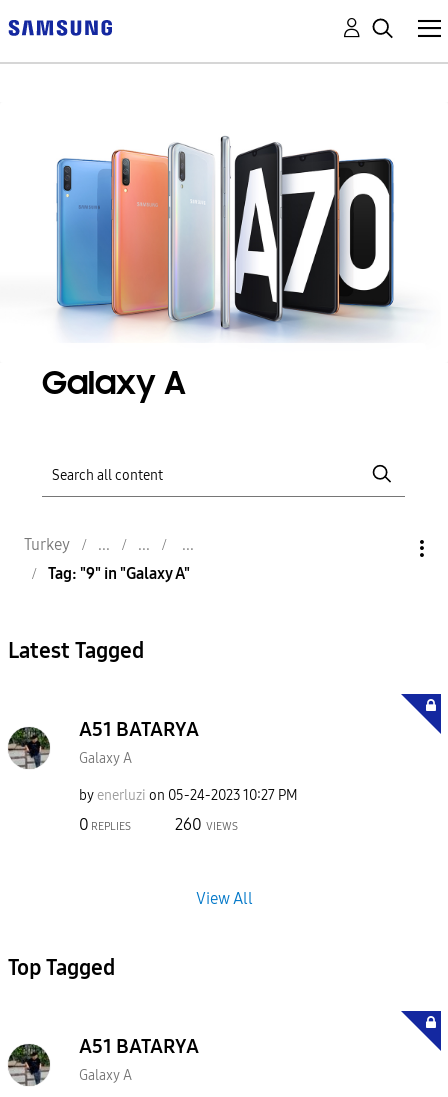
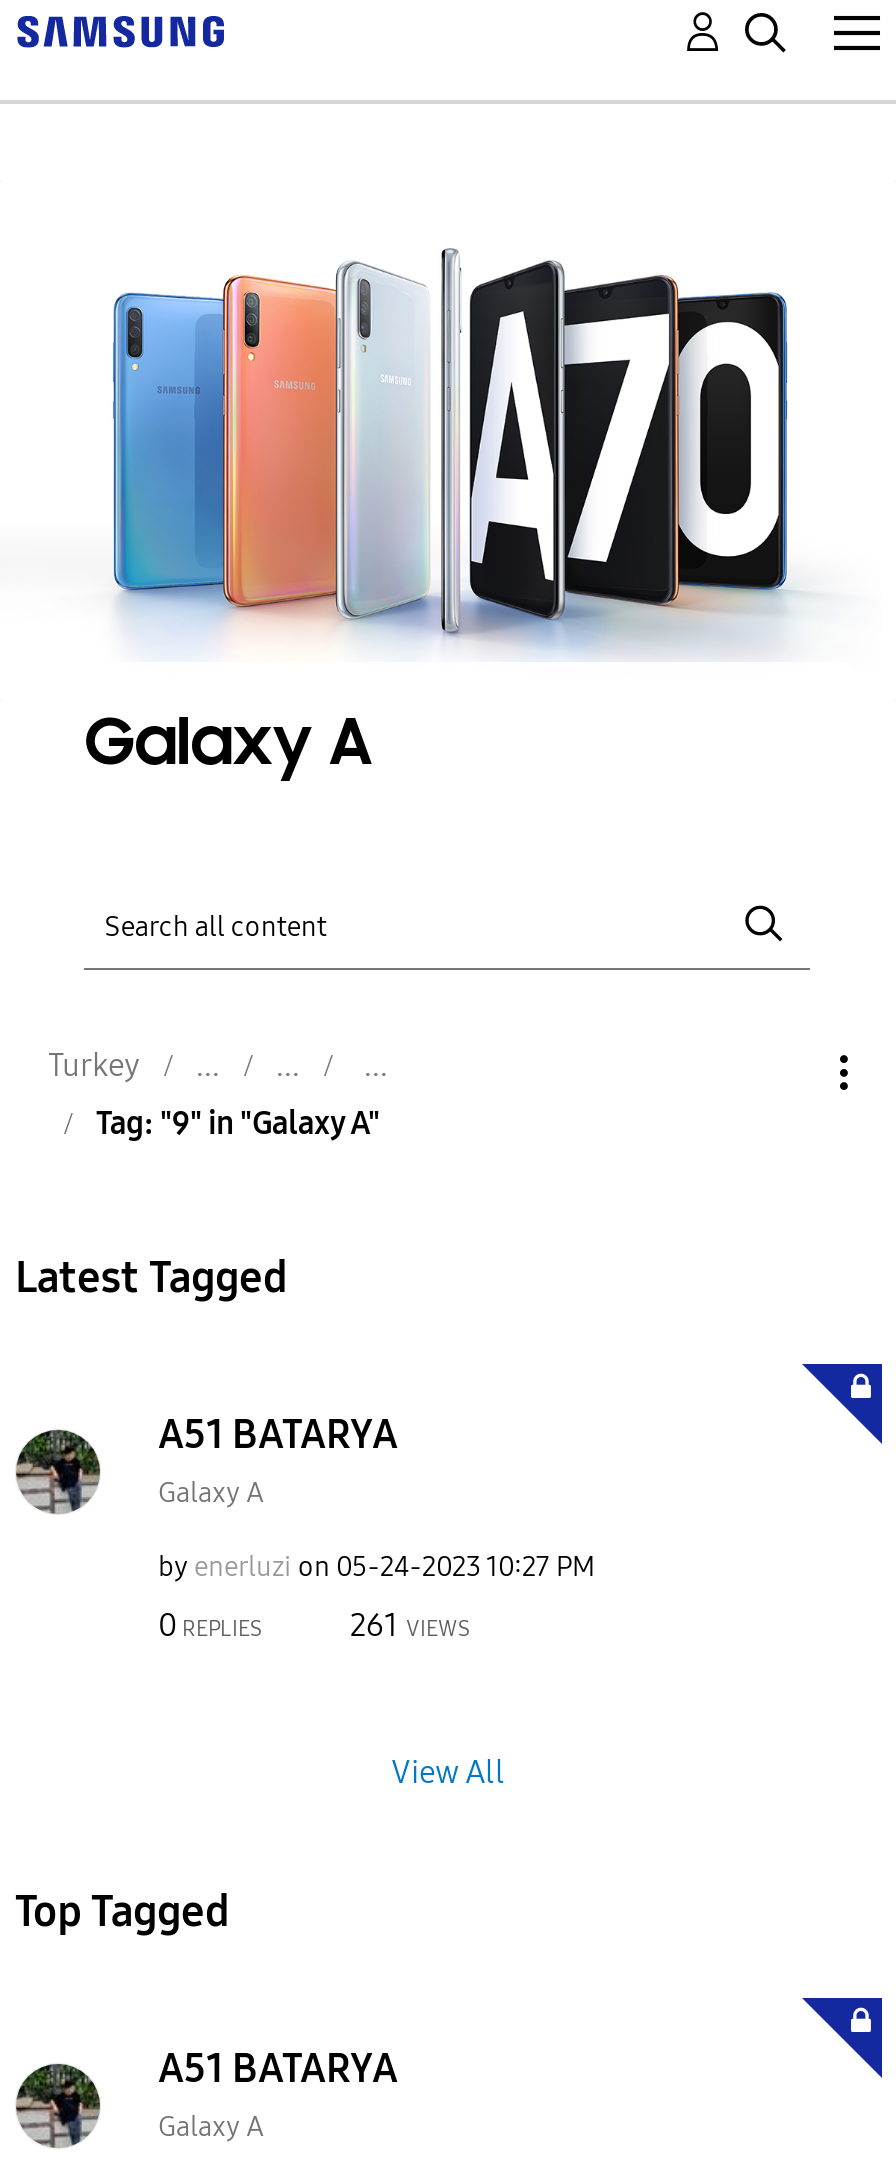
[175,815,238,834] 260 VIEWS -> [350,1606,470,1644] 261 VIEWS

